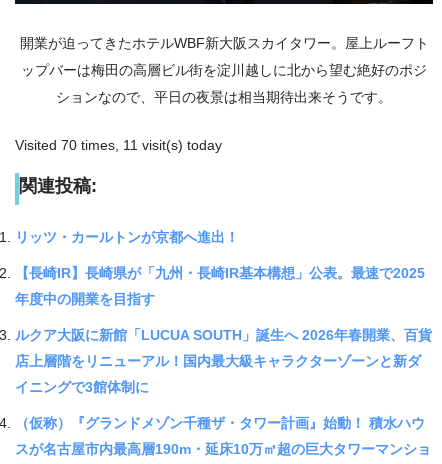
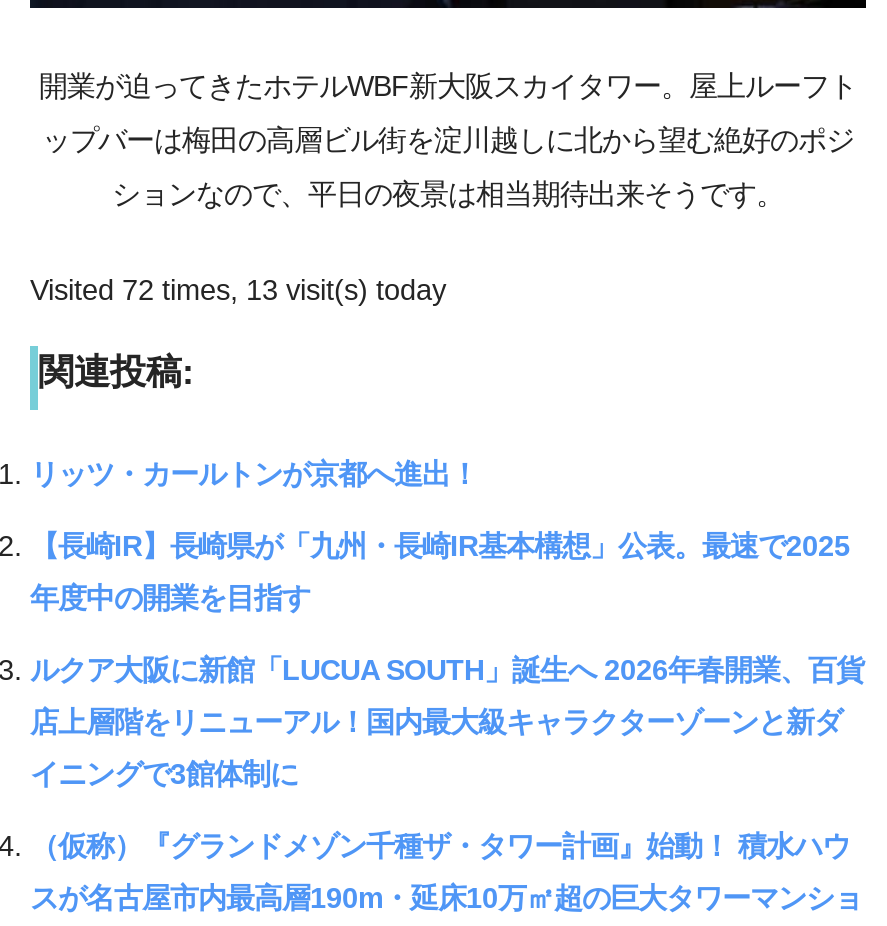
[15,137,222,153] Visited 70 times, 11 visit(s) today -> [30,275,446,307] Visited 72 times, 13 visit(s) today

